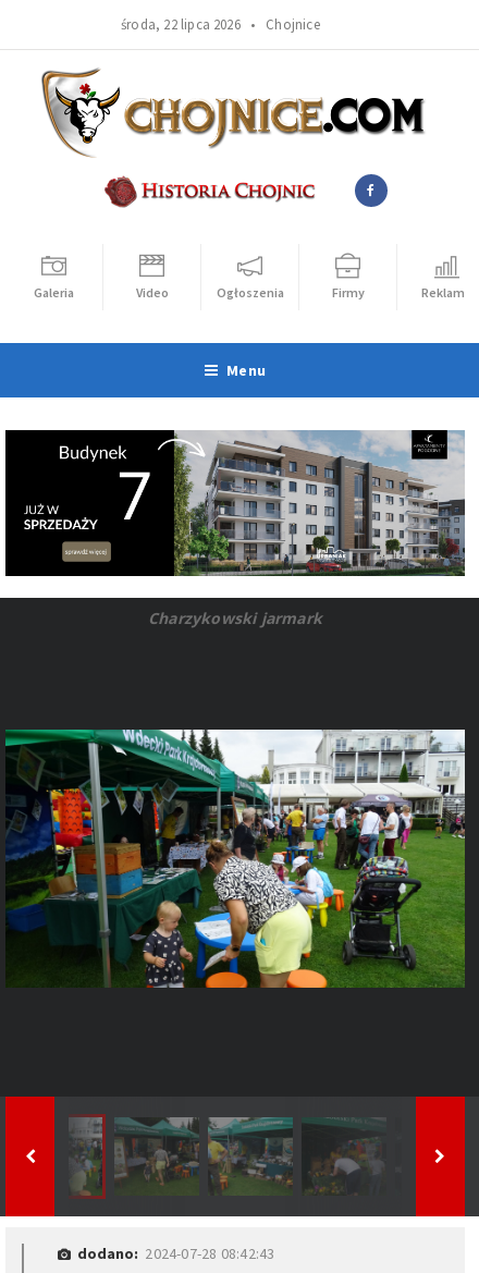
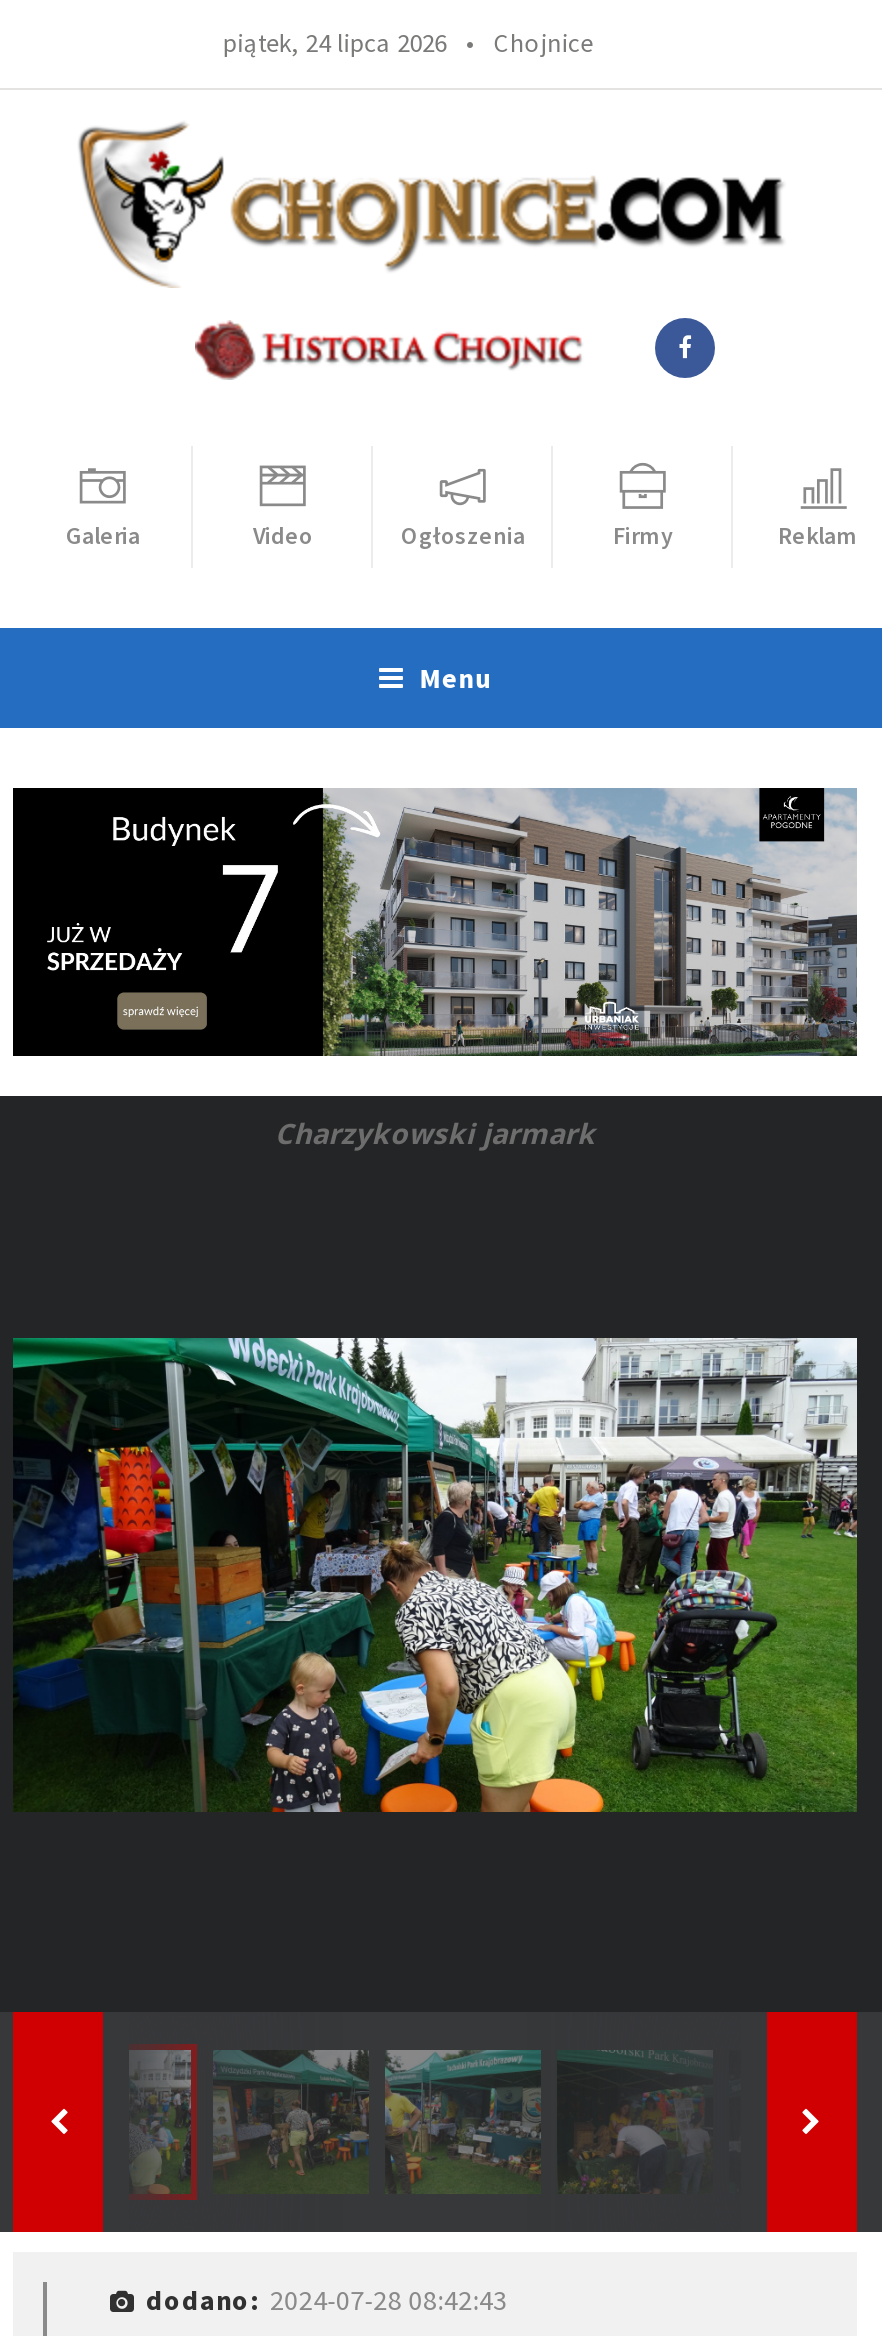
[121,15,320,34] środa, 22 lipca 2026 • Chojnice -> [223,26,593,60] piątek, 24 lipca 2026 • Chojnice

